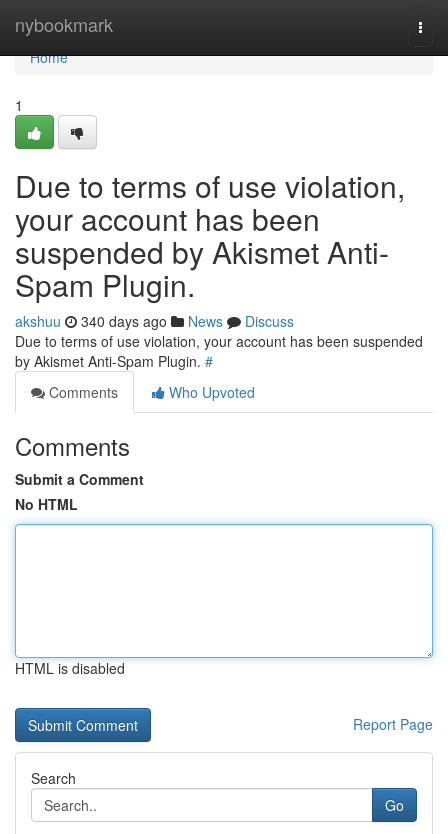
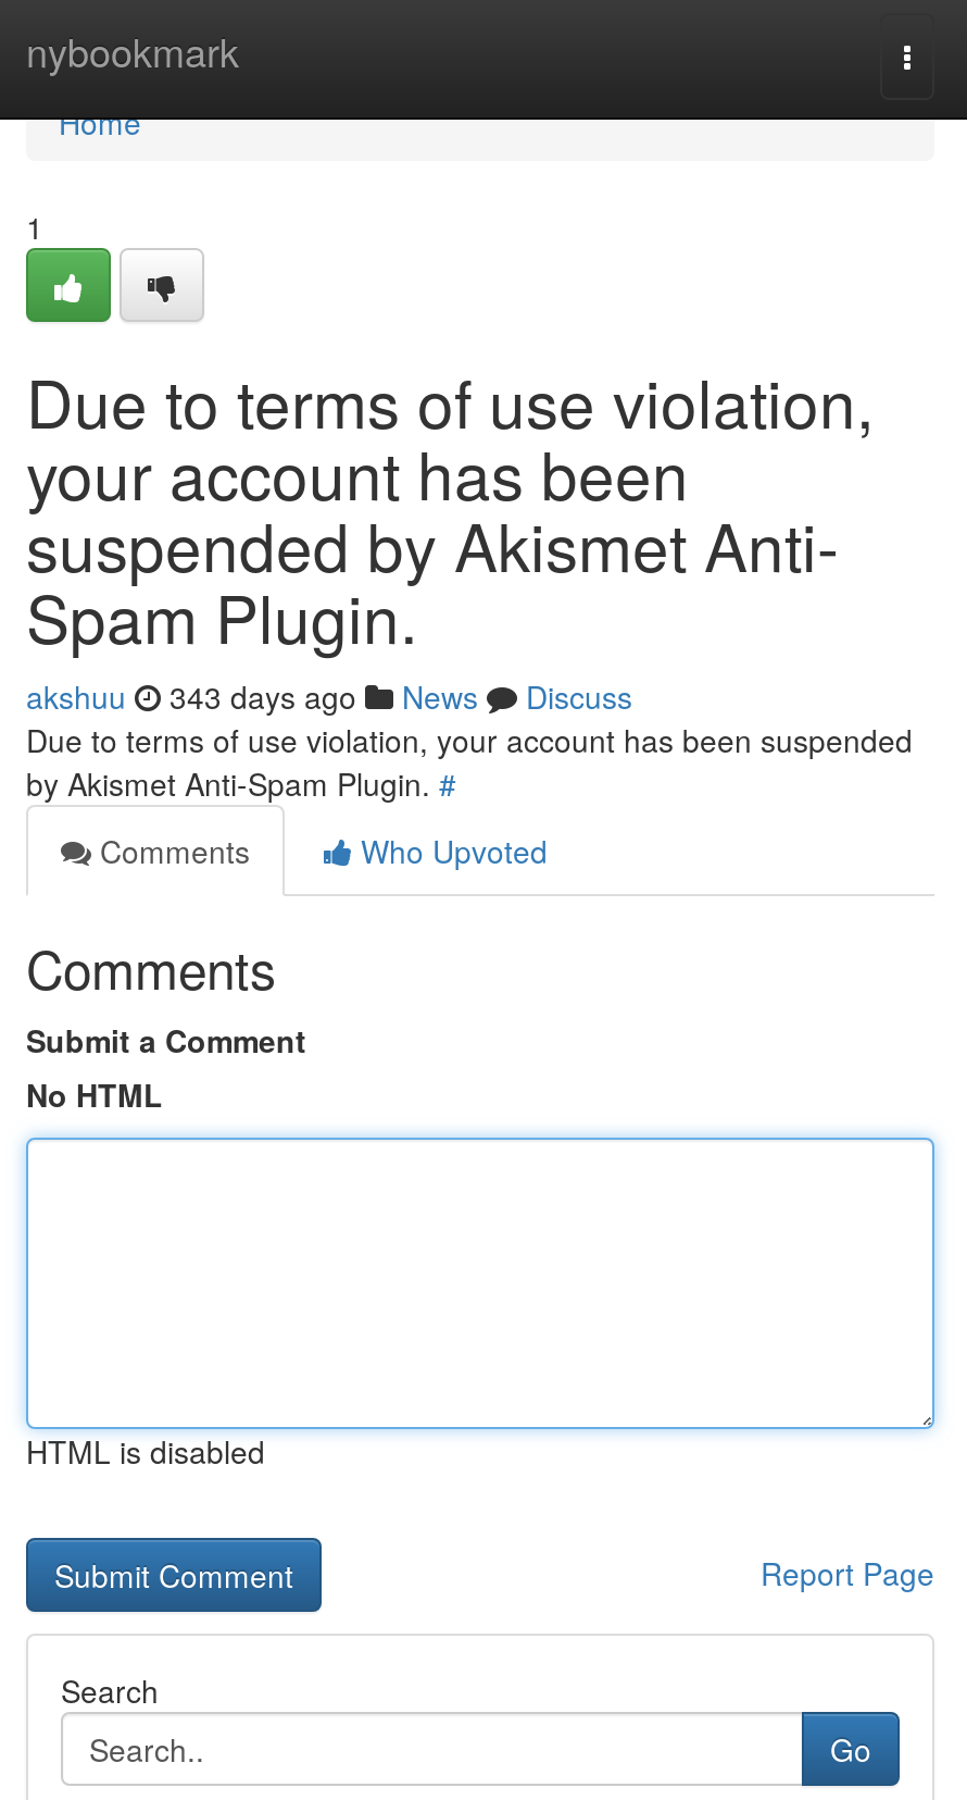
[15,311,294,331] akshuu 340 days ago News Discuss -> [26,674,632,718] akshuu 343 days ago News Discuss

